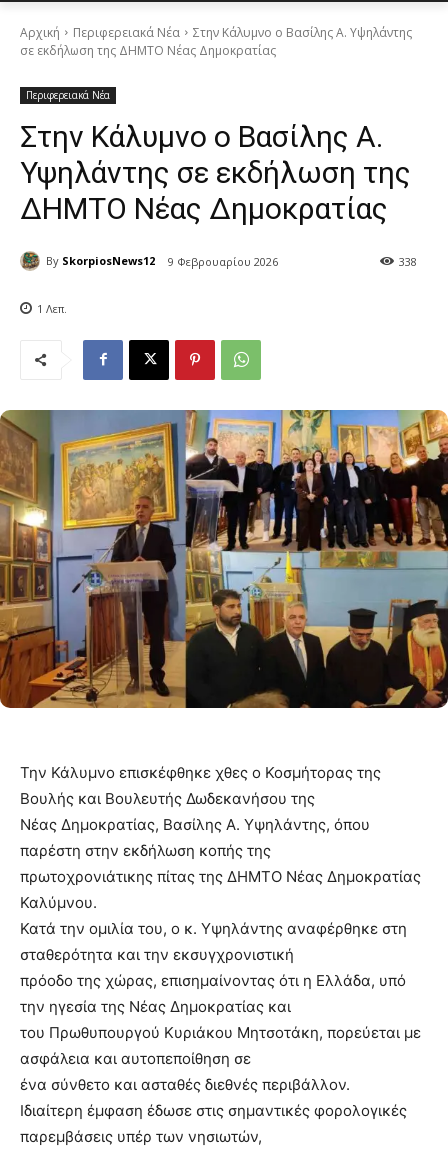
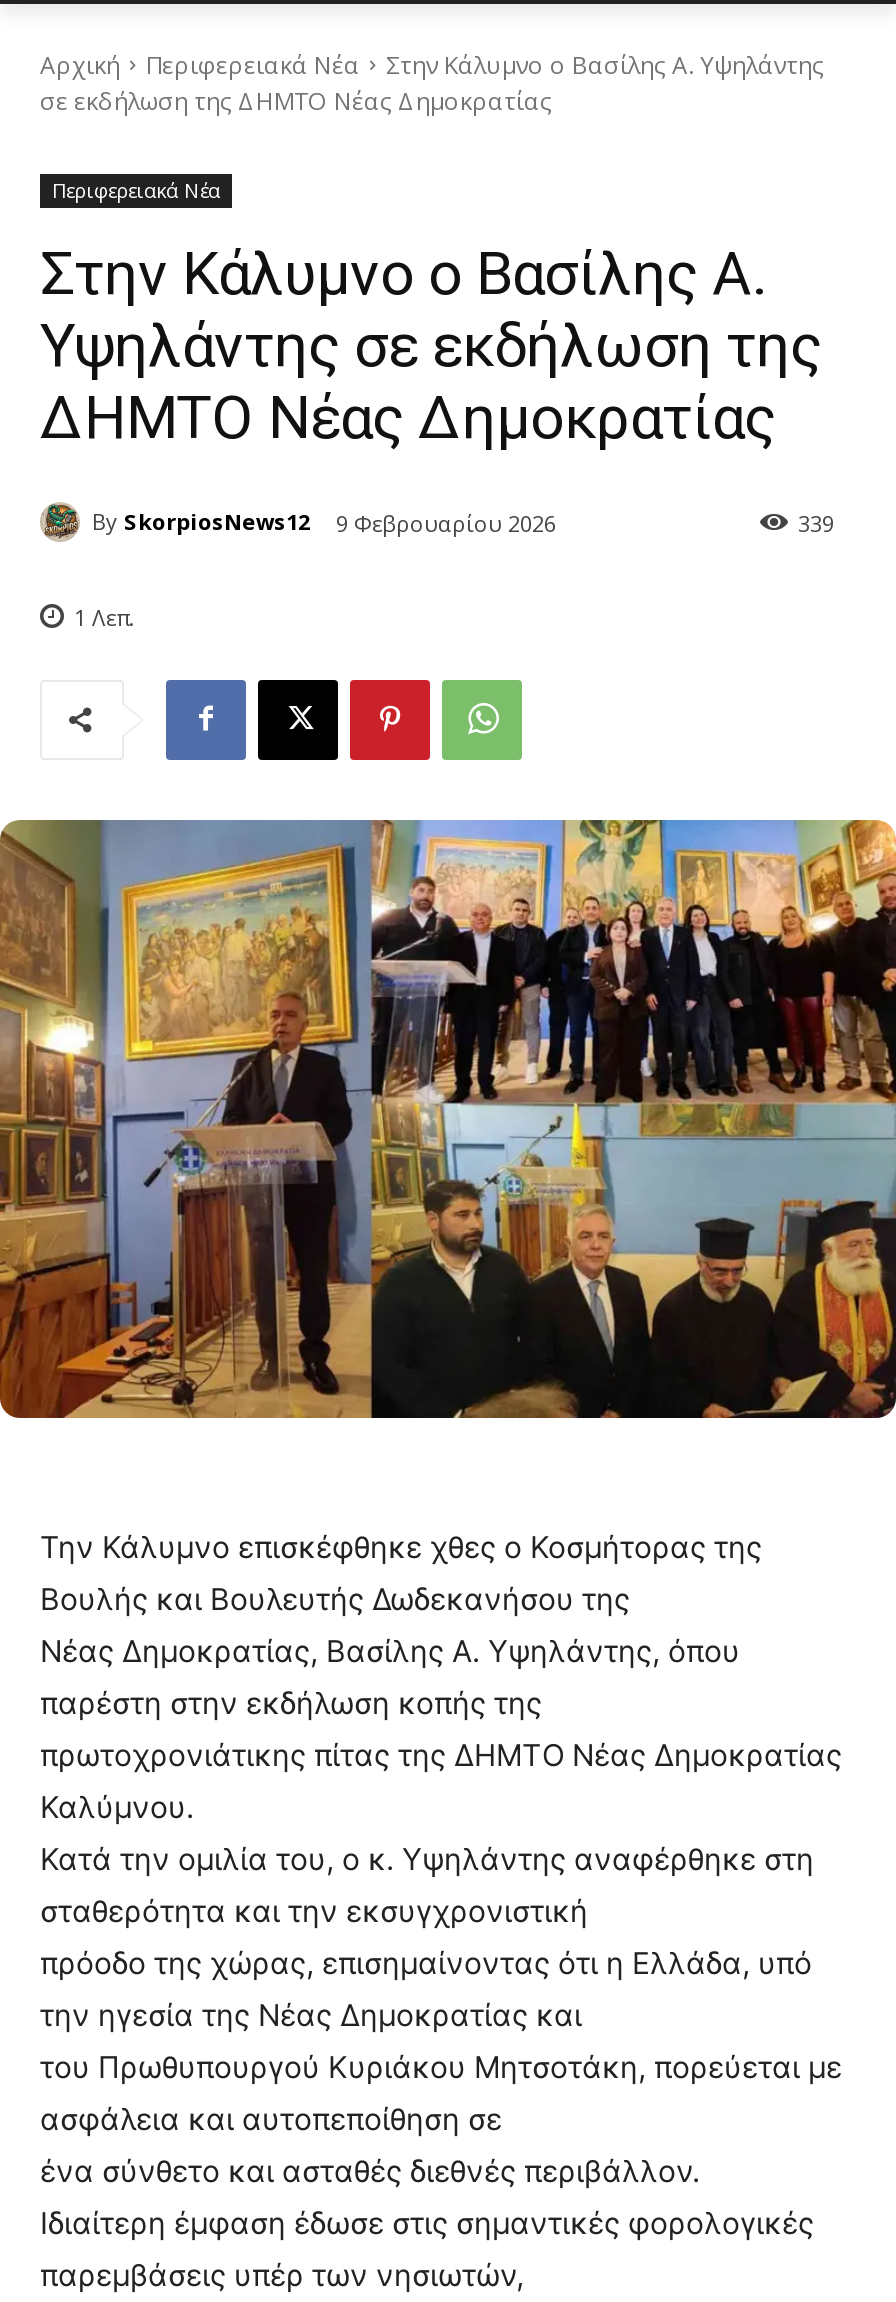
[399,254,417,269] 338 -> [798,507,834,537] 339

